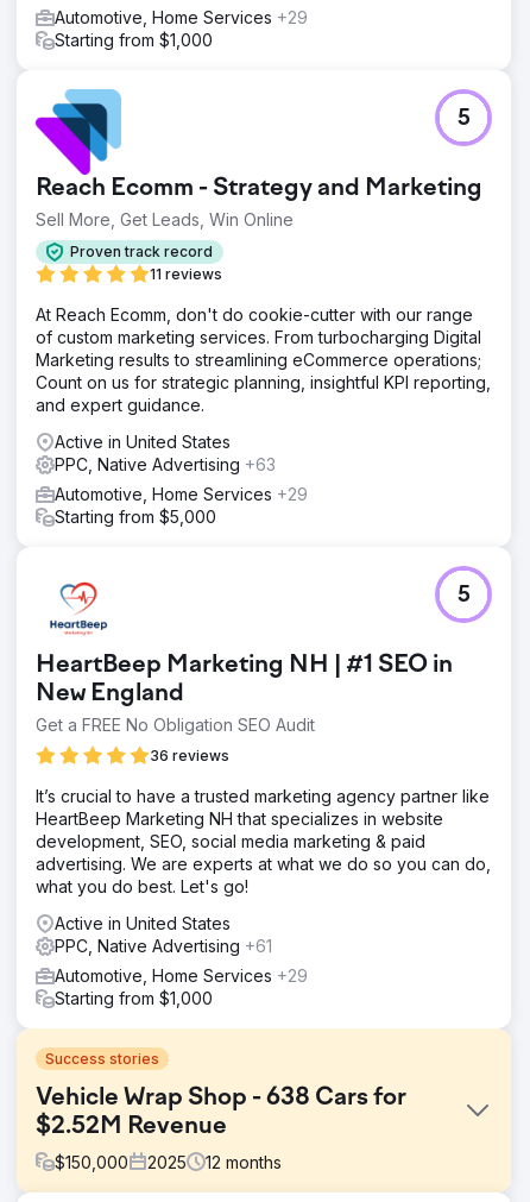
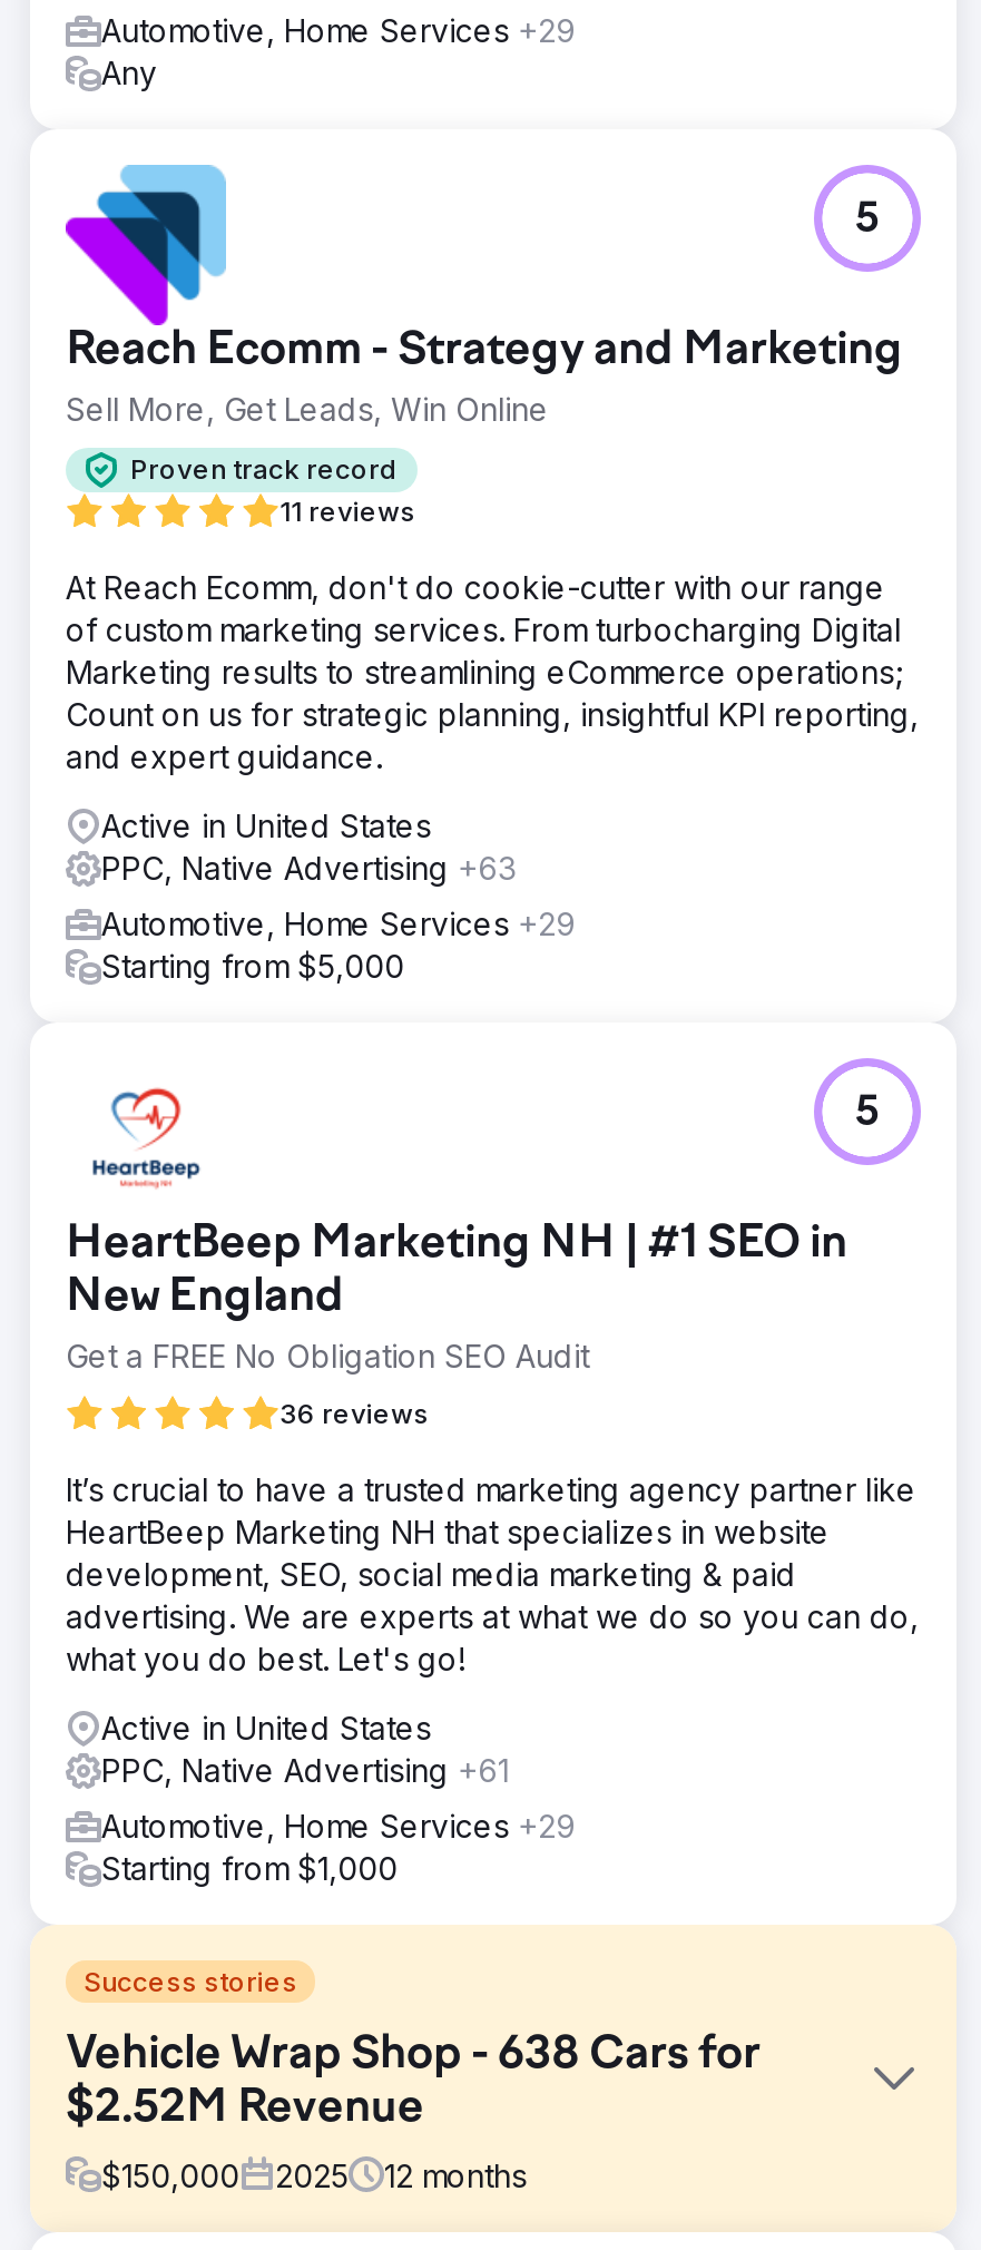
[55,29,213,49] Starting from $1,000 -> [101,53,157,90] Any

